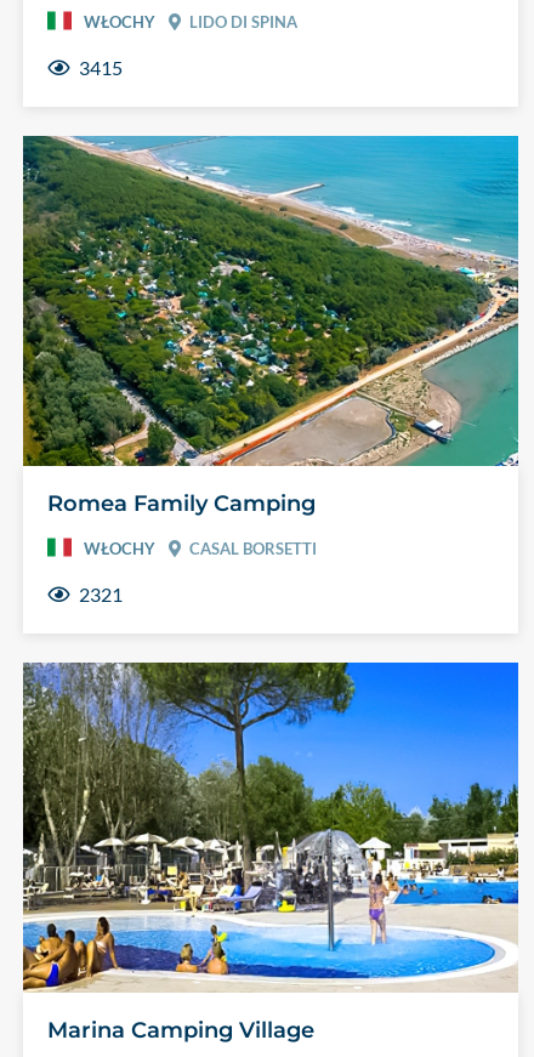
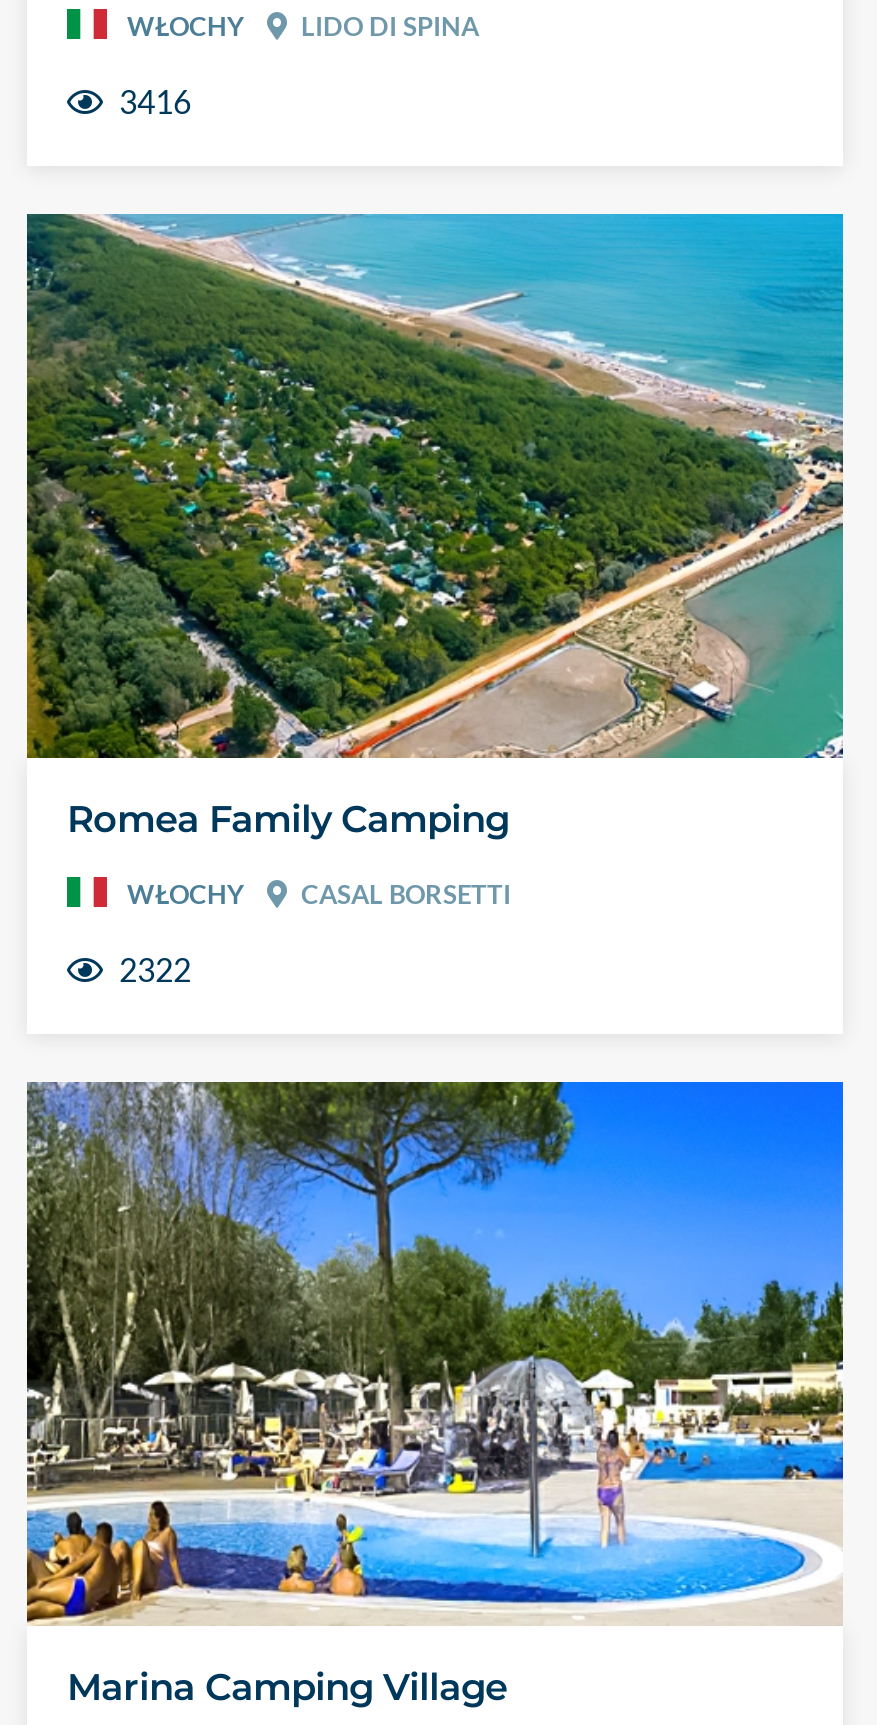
[79,56,123,79] 3415 -> [119,82,191,120] 3416
[79,582,123,605] 2321 -> [119,950,191,988] 2322

